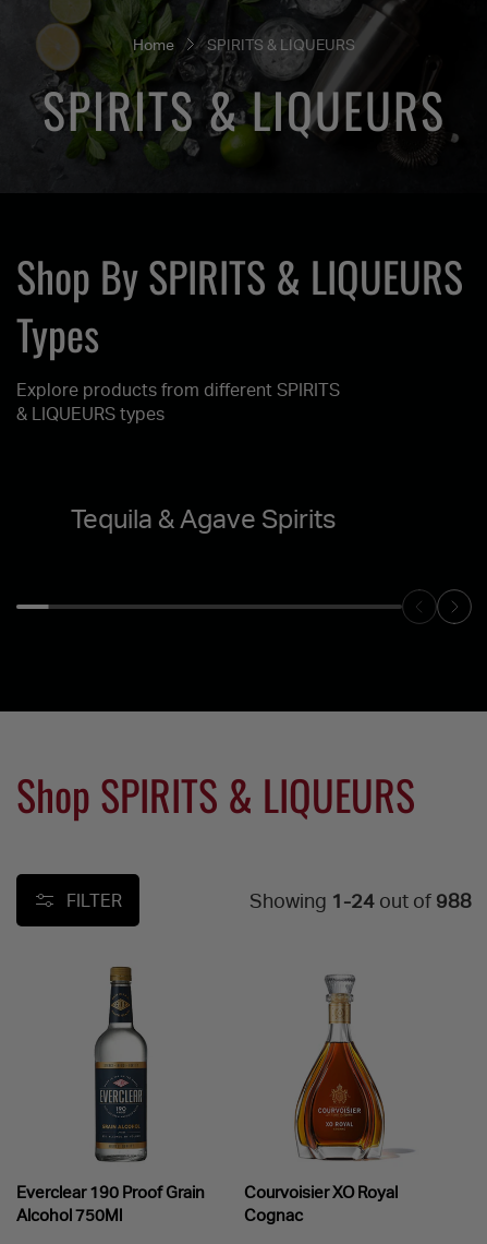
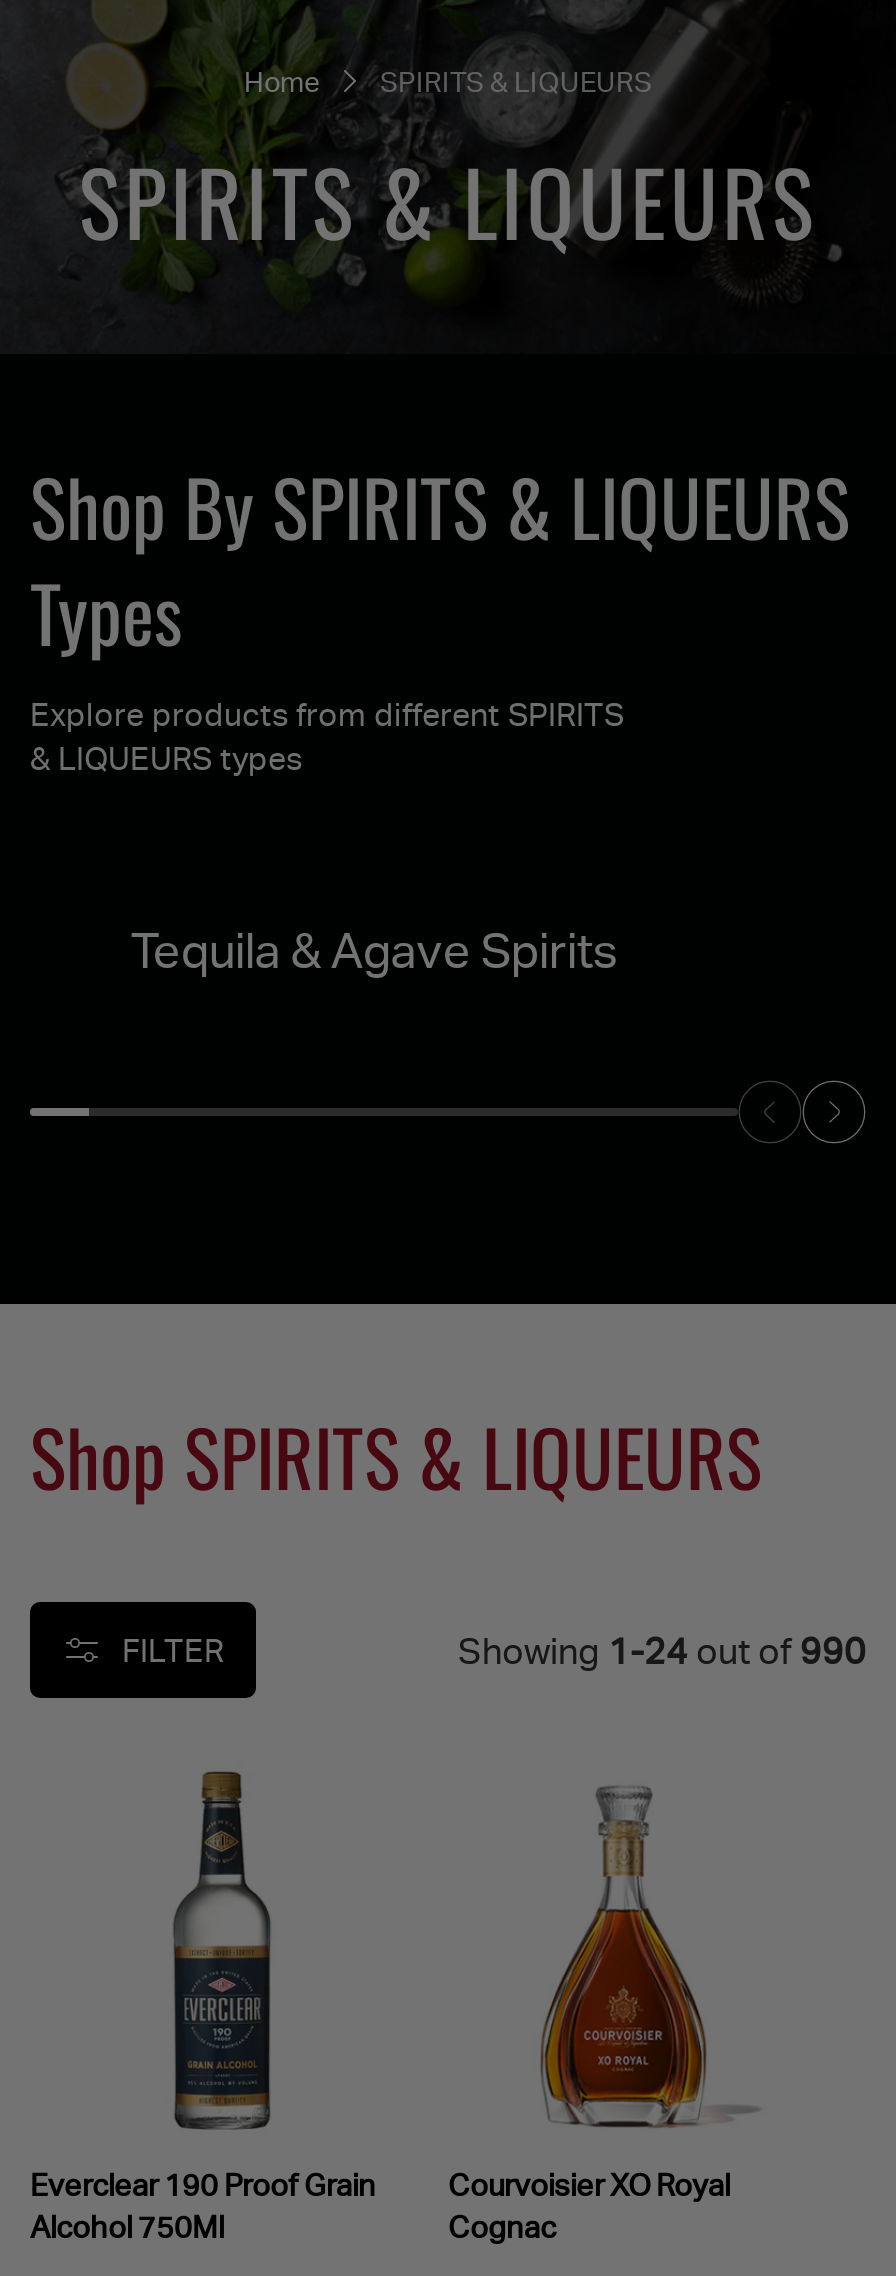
[249,889,472,912] Showing 1-24 out of 988 -> [458,1629,866,1671] Showing 1-24 out of 990

